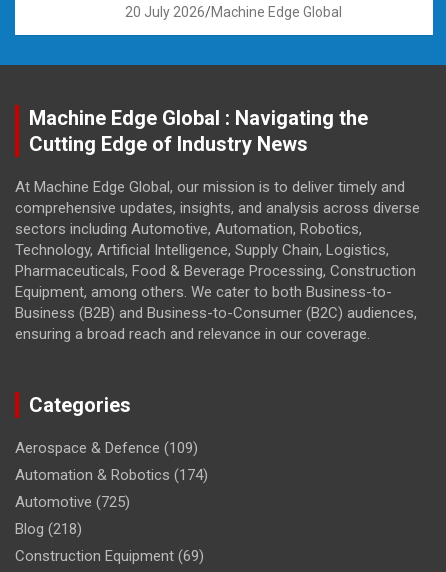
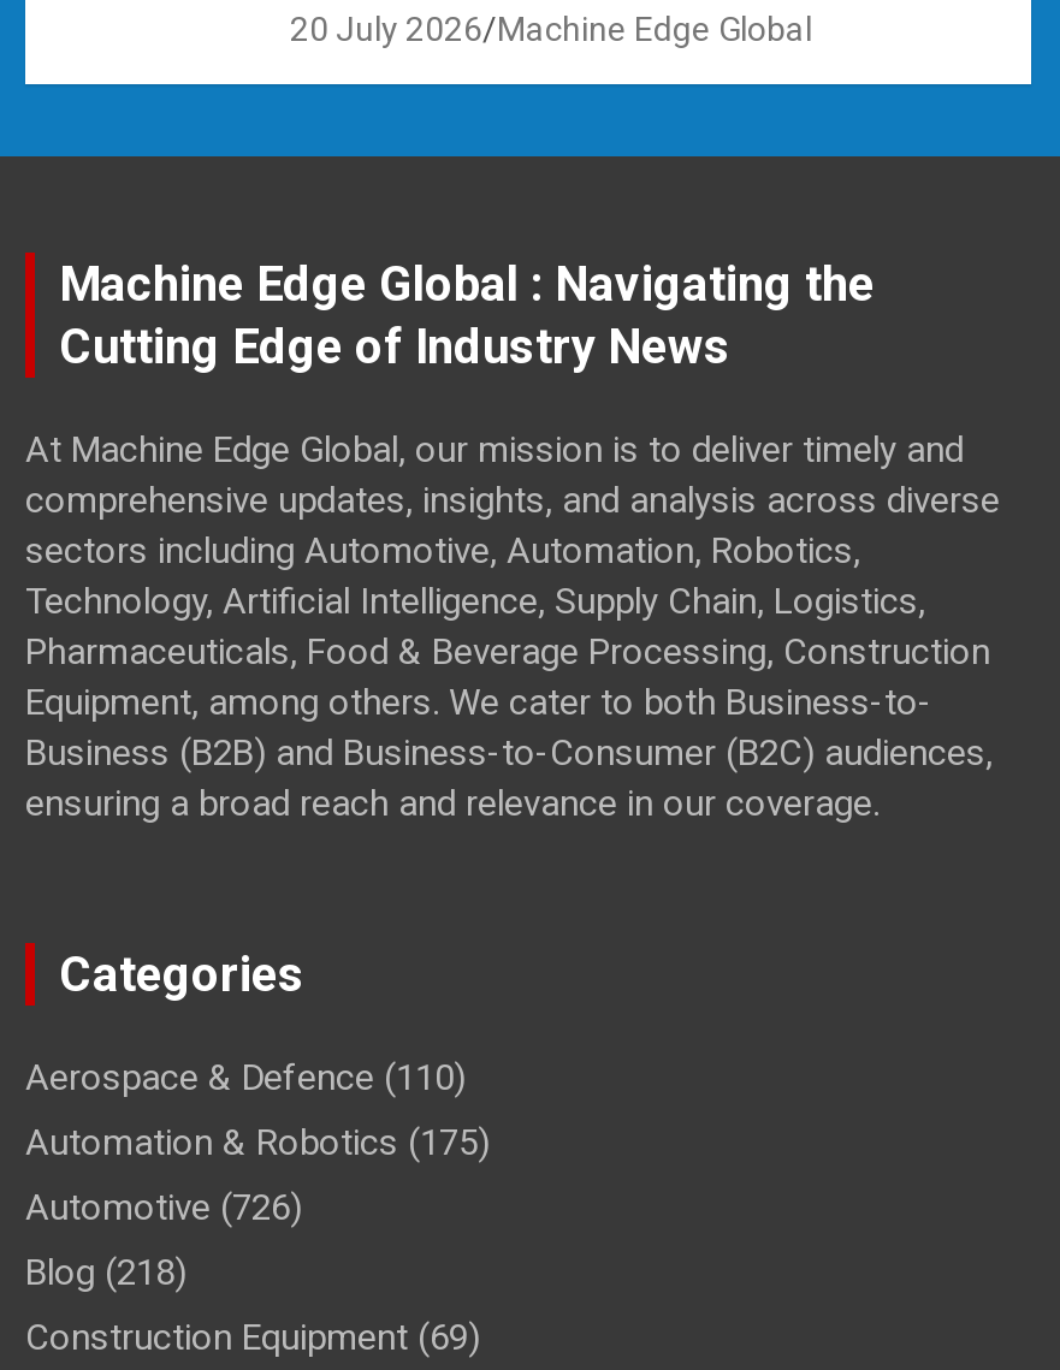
[15,439,198,457] Aerospace & Defence (109) -> [25,1056,466,1099] Aerospace & Defence (110)
[15,466,208,484] Automation & Robotics (174) -> [25,1121,490,1164] Automation & Robotics (175)
[15,493,130,511] Automotive (725) -> [25,1185,302,1229] Automotive (726)

